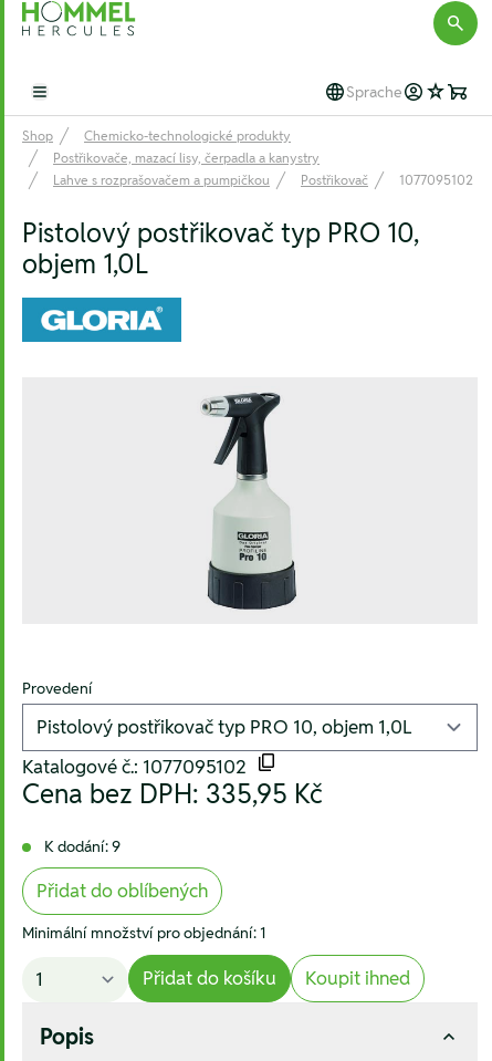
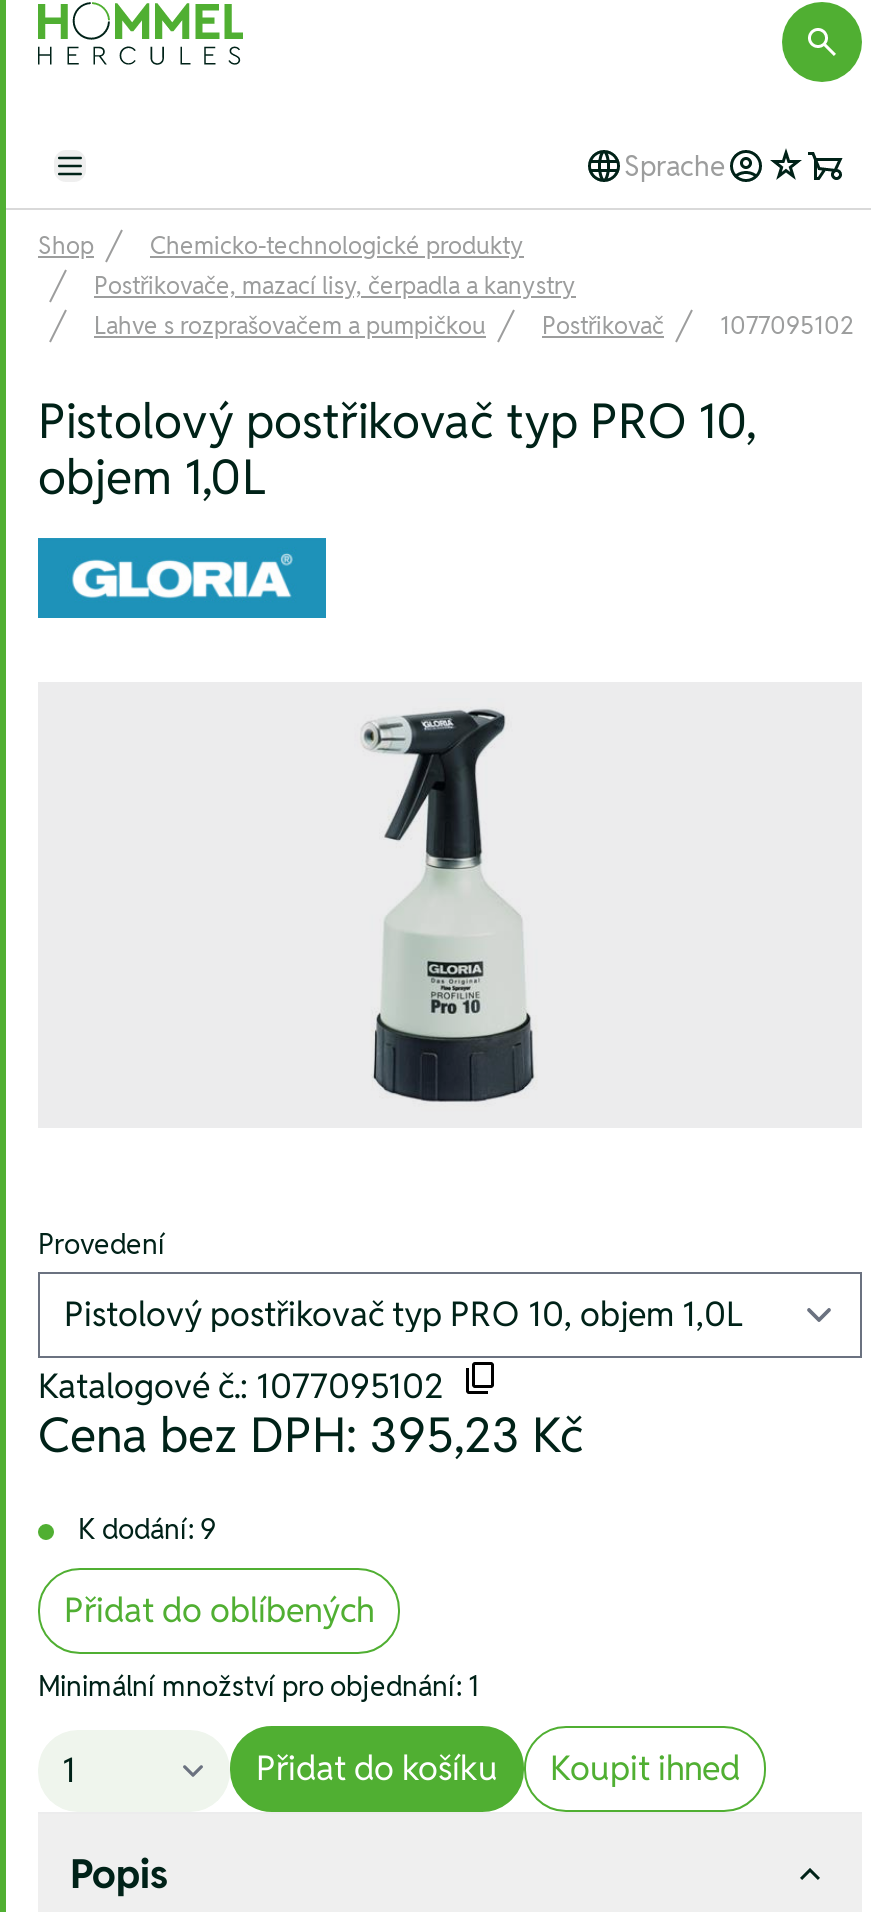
[22,777,323,811] Cena bez DPH: 335,95 Kč -> [38,1404,584,1466] Cena bez DPH: 395,23 Kč

